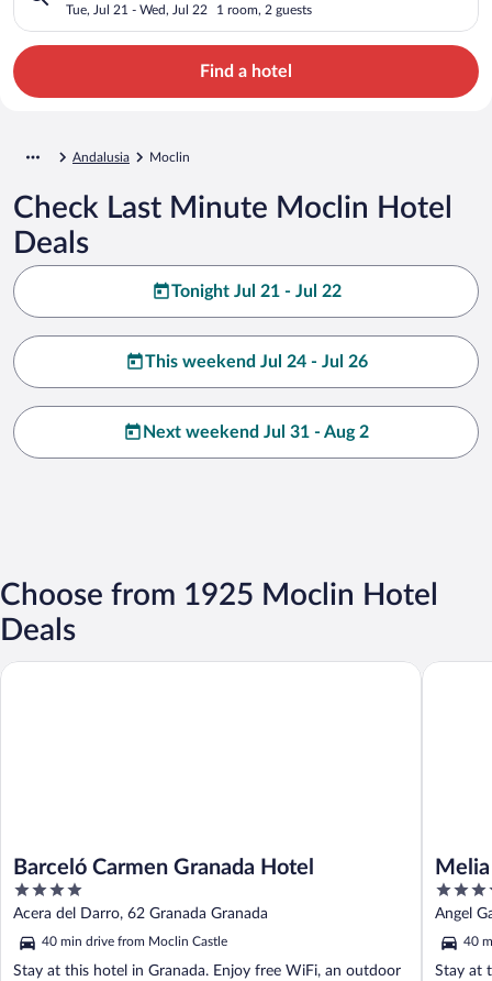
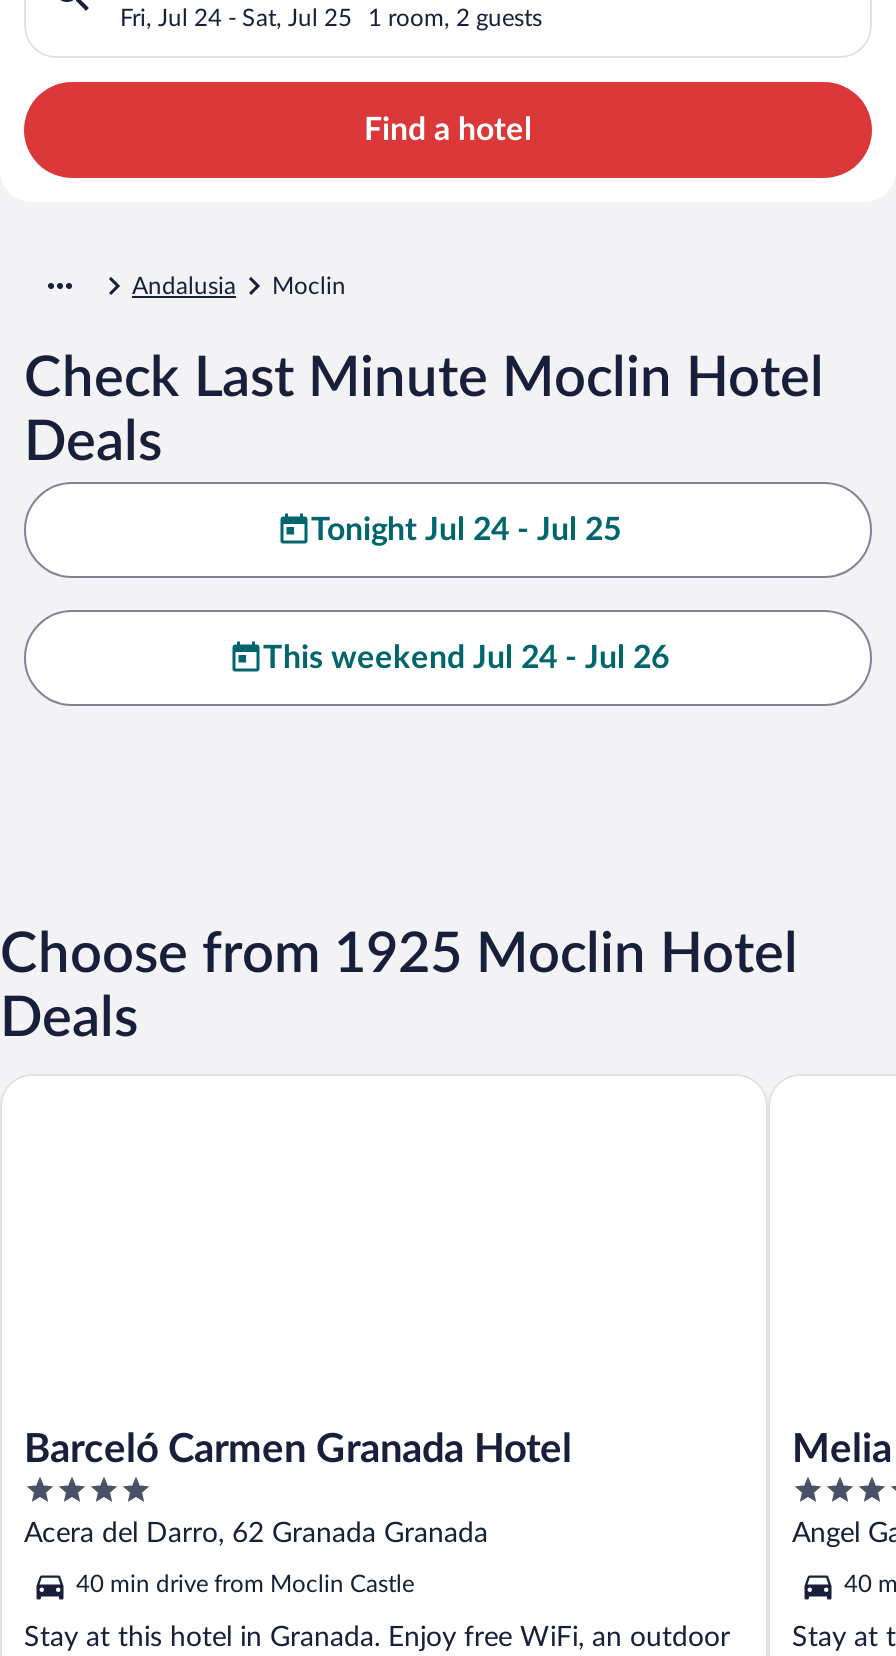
[66,3,208,16] Tue, Jul 21 - Wed, Jul 22 -> [120,5,352,29] Fri, Jul 24 - Sat, Jul 25
[171,282,341,300] Tonight Jul 21 - Jul 22 -> [311,513,621,545] Tonight Jul 24 - Jul 25
[143,423,369,441] Next weekend Jul 31 - Aug 2 -> none

